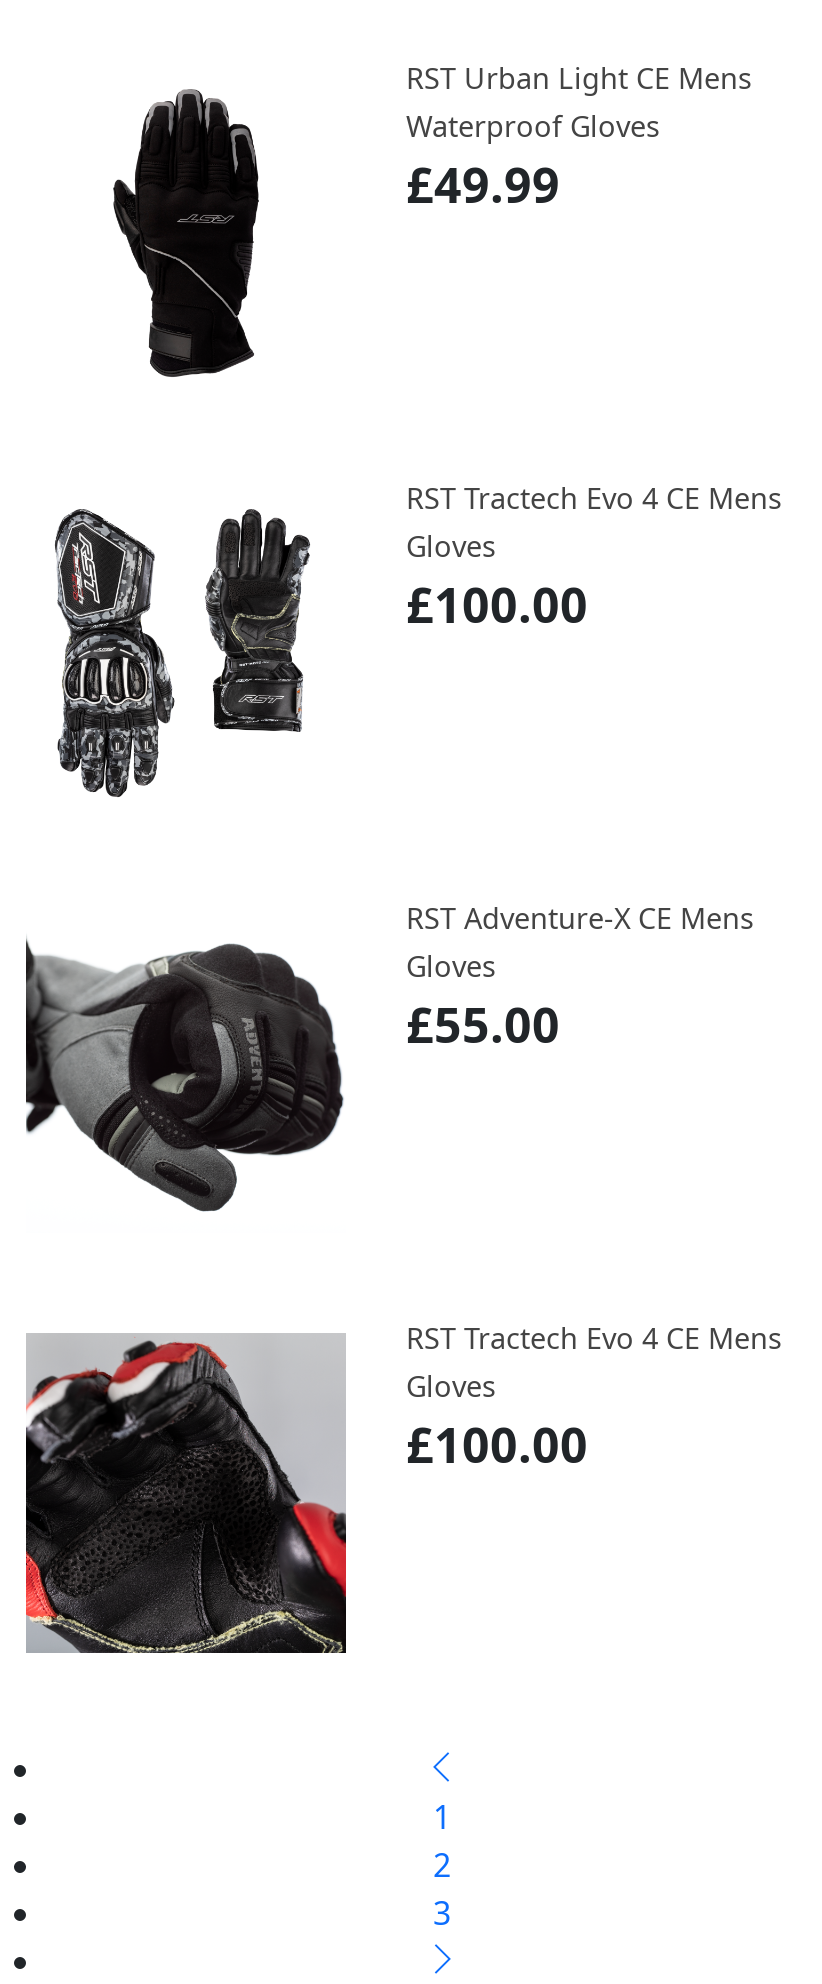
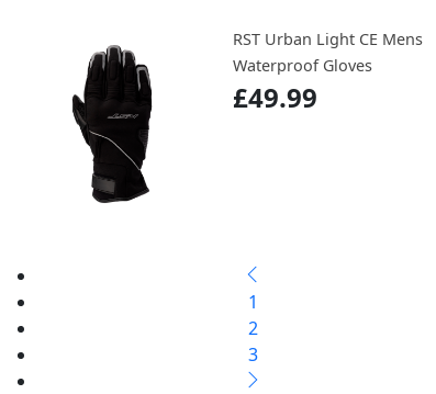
[406,480,782,638] RST Tractech Evo 4 CE Mens | Gloves | £100.00 -> none
[52,508,176,800] [image] -> none
[204,508,312,734] [image] -> none
[24,900,754,1214] [image] | RST Adventure-X CE Mens | Gloves | £55.00 -> none
[24,1320,782,1656] [image] | RST Tractech Evo 4 CE Mens | Gloves | £100.00 -> none

